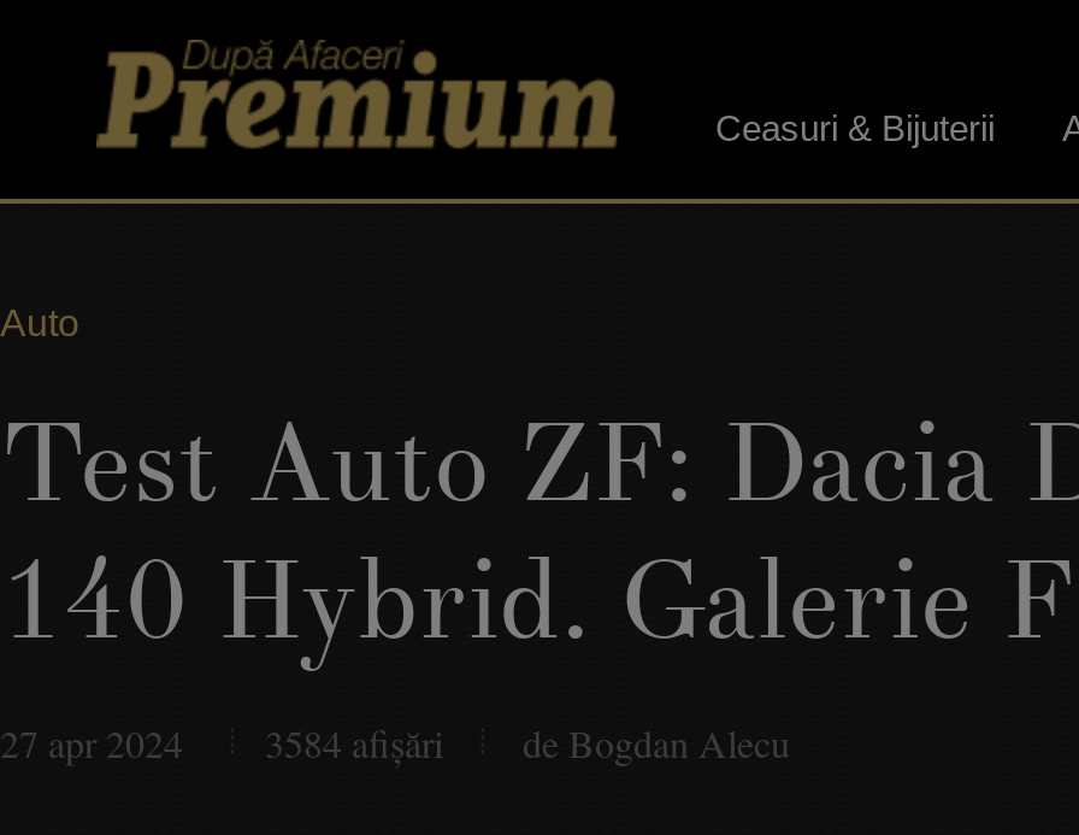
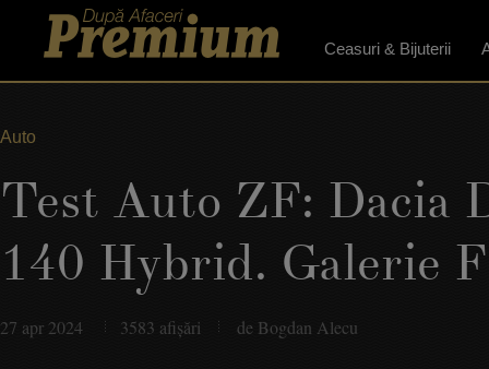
[0,717,790,768] 27 apr 2024 3584 afişări de Bogdan Alecu -> [0,316,358,338] 27 apr 2024 3583 afişări de Bogdan Alecu

